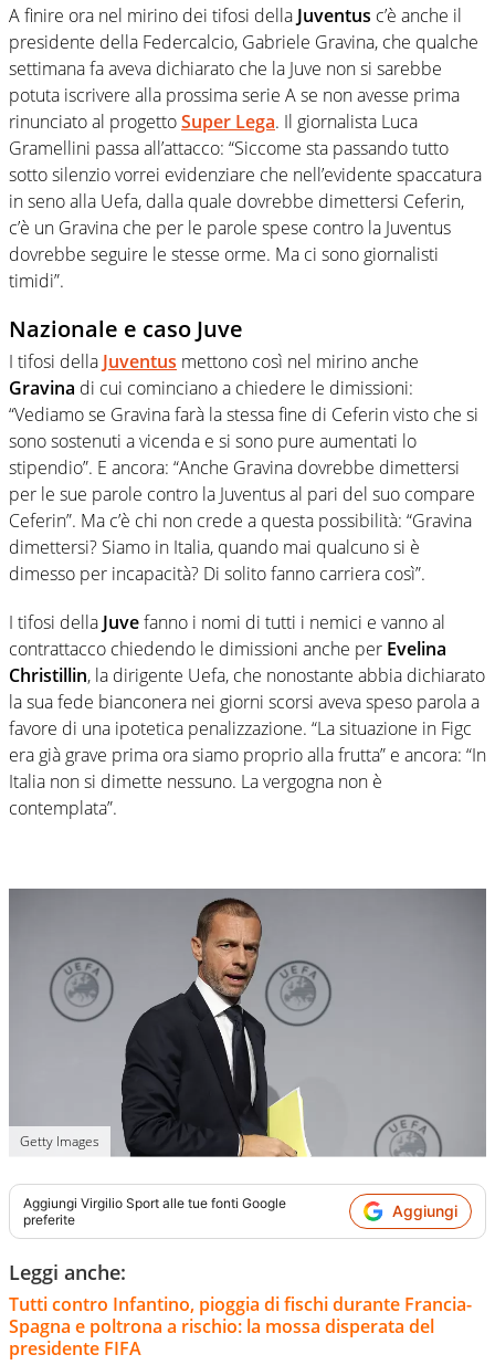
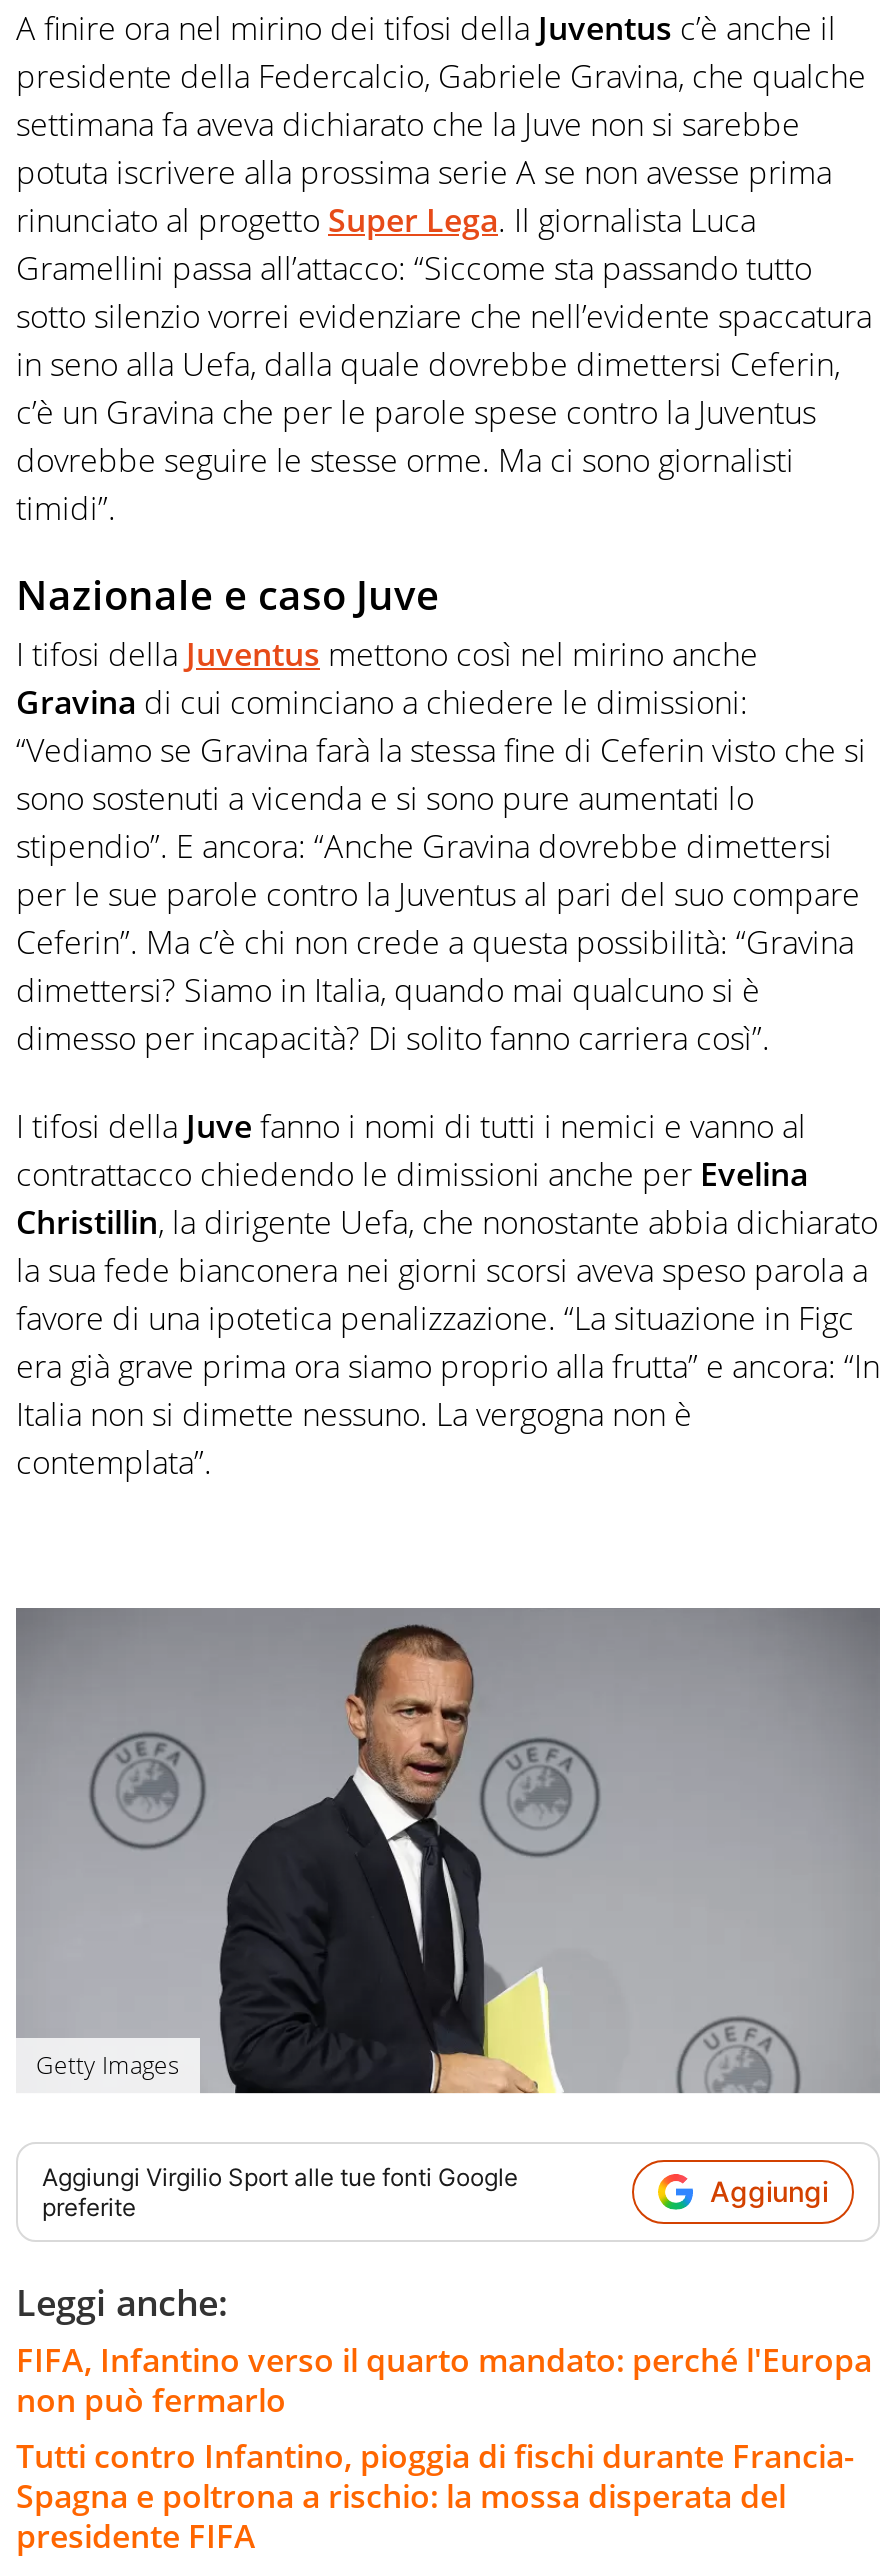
none -> [16,2338,872,2422] FIFA, Infantino verso il quarto mandato: perché l'Europa | non può fermarlo

